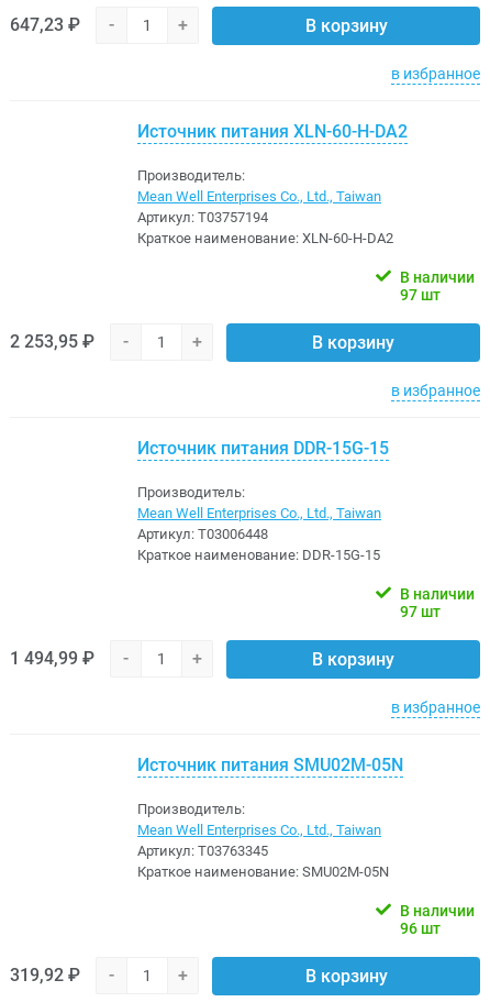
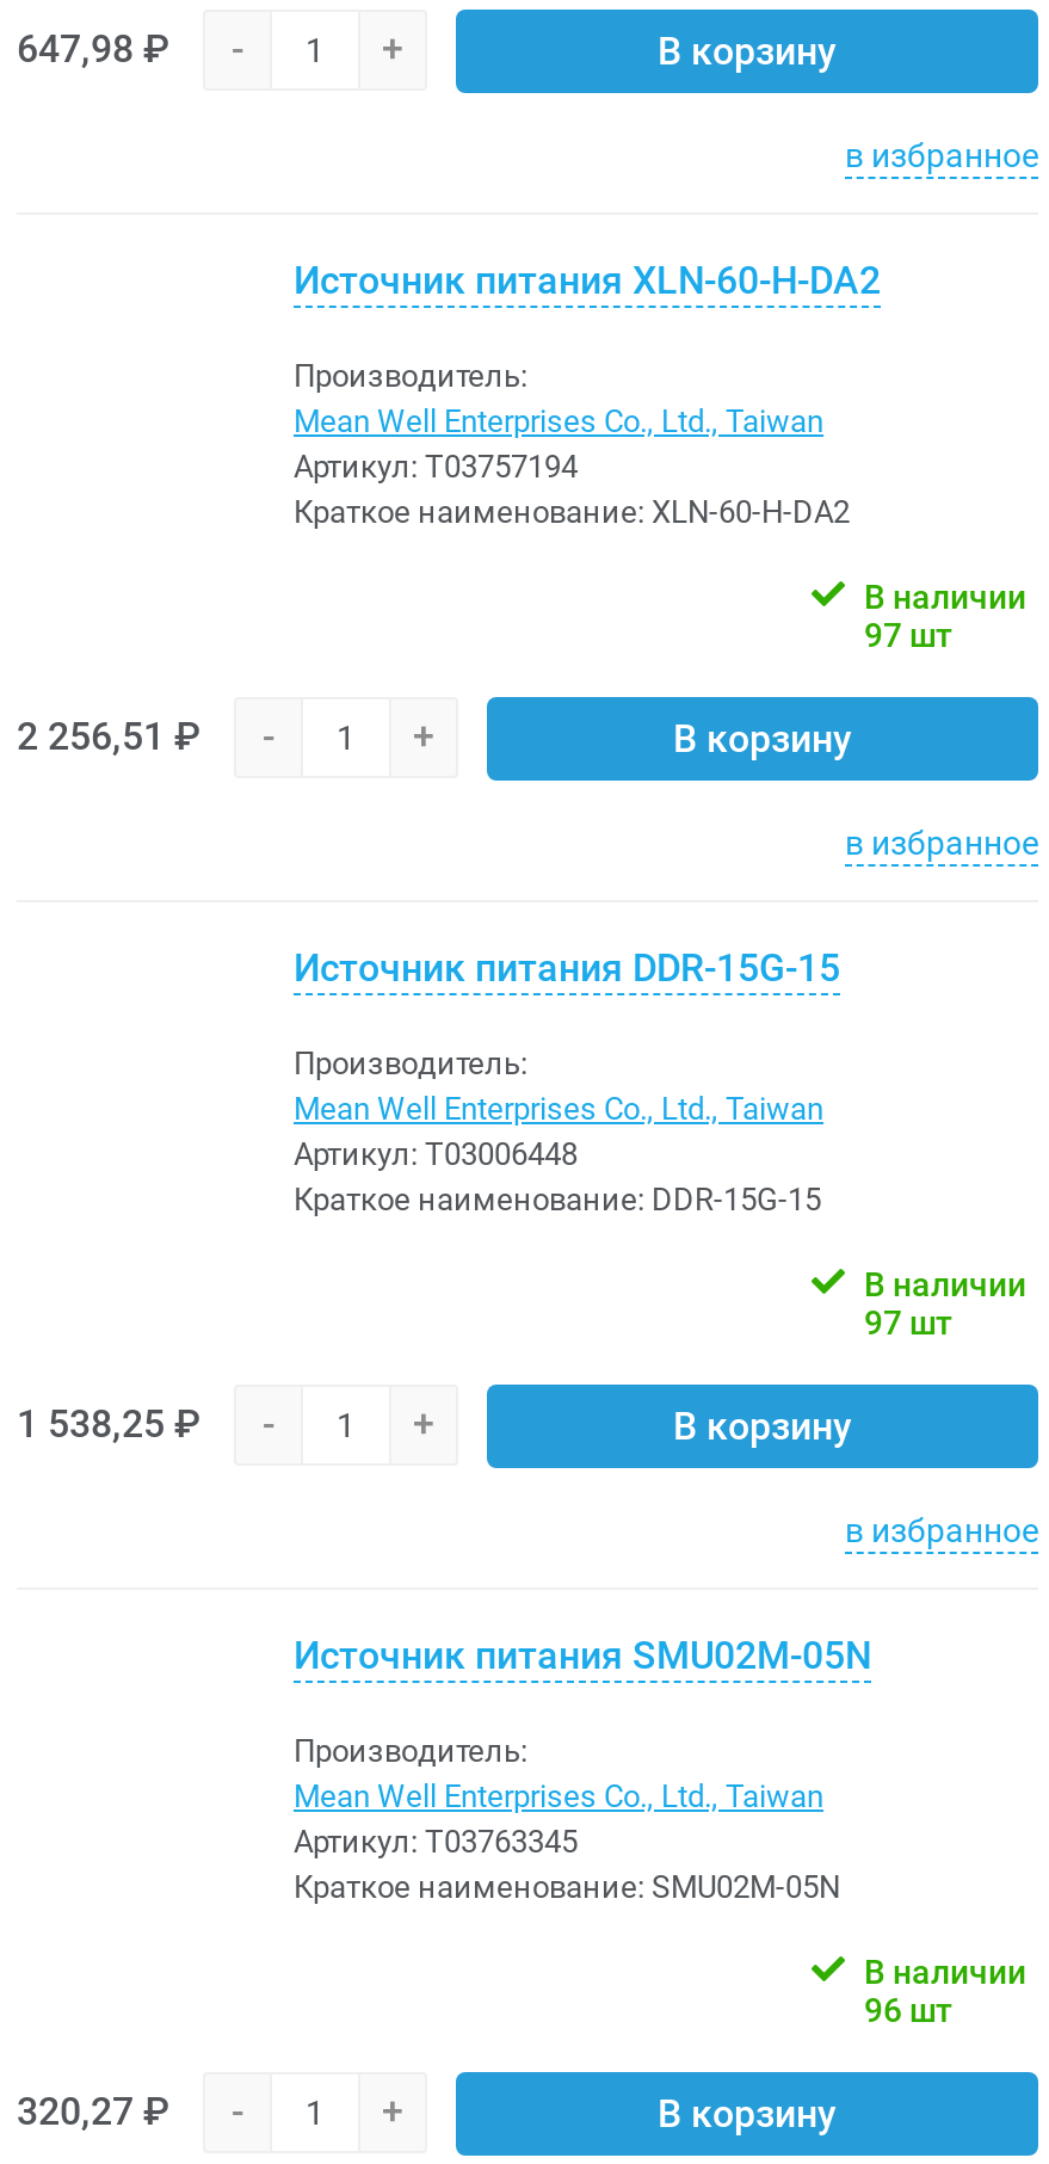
[10,15,80,35] 647,23 ₽ -> [17,27,169,72] 647,98 ₽
[10,331,94,352] 2 253,95 ₽ -> [17,714,200,760] 2 256,51 ₽
[10,648,94,669] 1 494,99 ₽ -> [17,1402,200,1447] 1 538,25 ₽
[10,965,80,986] 319,92 ₽ -> [17,2089,169,2135] 320,27 ₽

